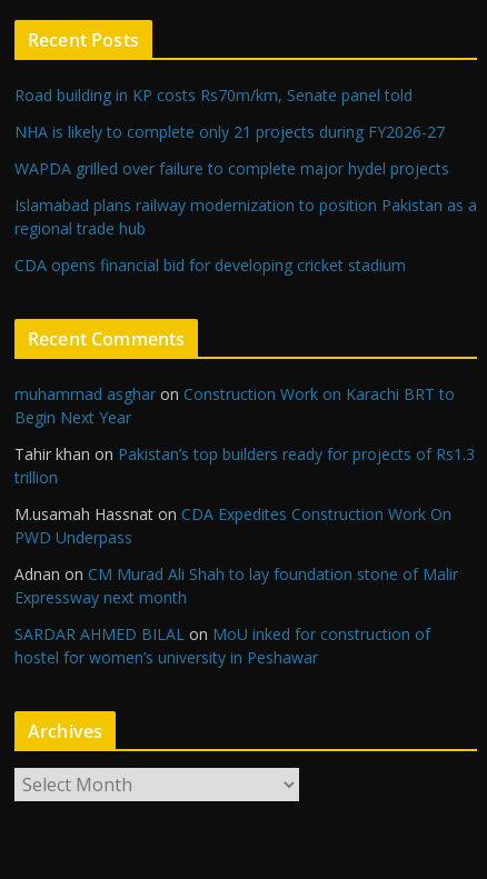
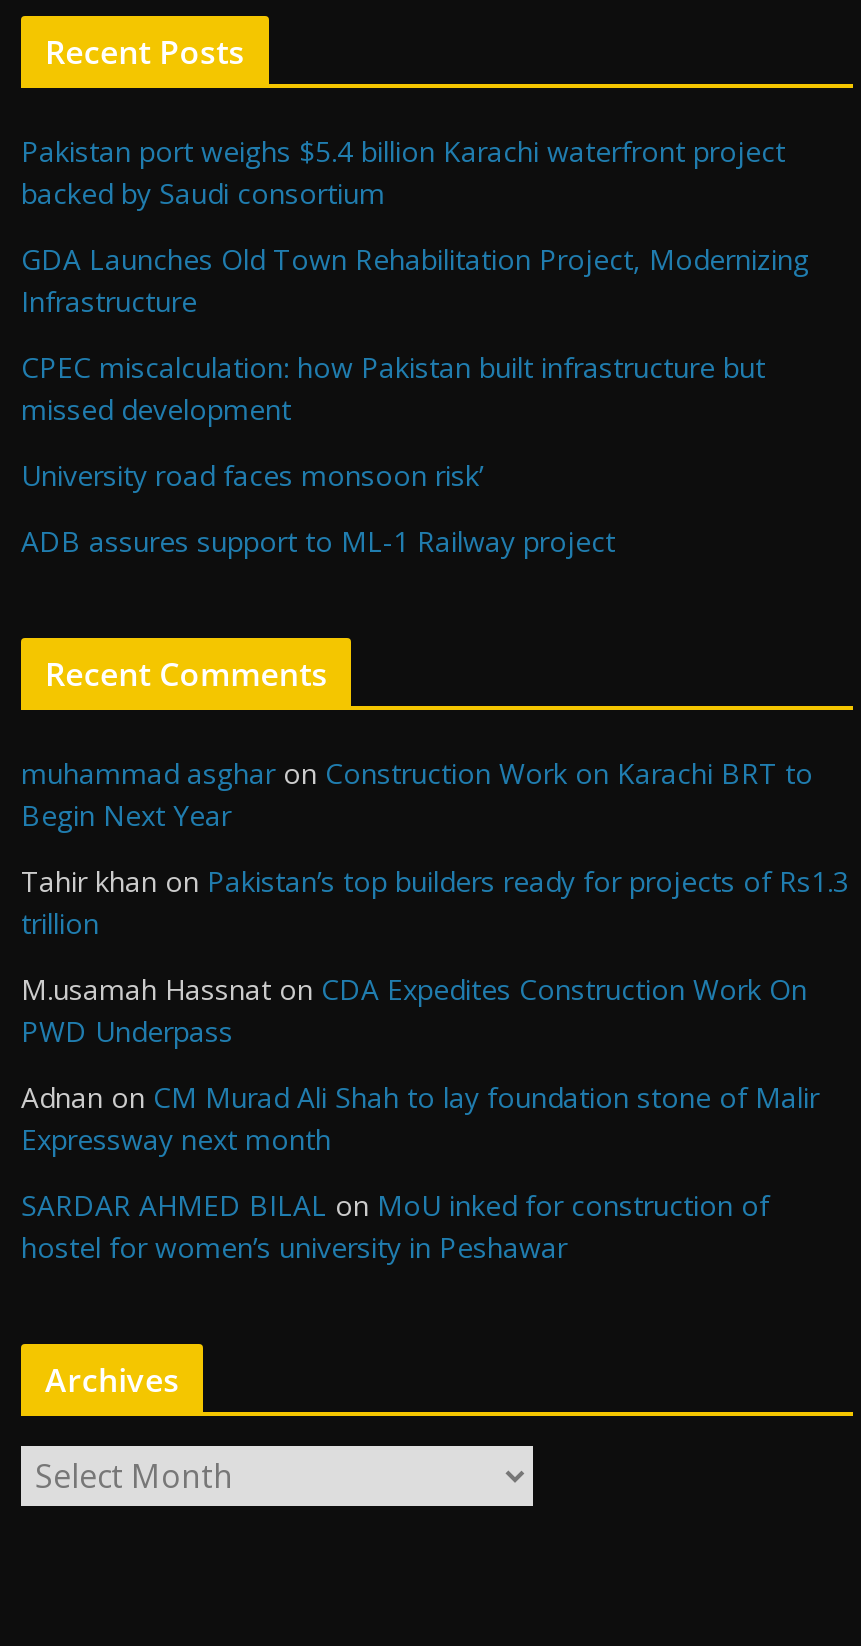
[14,84,413,106] Road building in KP costs Rs70m/km, Senate panel told -> [21,132,785,212] Pakistan port weighs $5.4 billion Karachi waterfront project | backed by Saudi consortium
[14,121,445,142] NHA is likely to complete only 21 projects during FY2026-27 -> [21,240,809,320] GDA Launches Old Town Rehabilitation Project, Modernizing | Infrastructure
[14,158,449,179] WAPDA grilled over failure to complete major hydel projects -> [21,348,765,428] CPEC miscalculation: how Pakistan built infrastructure but | missed development
[14,194,477,239] Islamabad plans railway modernization to position Pakistan as a | regional trade hub -> [21,456,483,494] University road faces monsoon risk’
[14,254,406,276] CDA opens financial bid for developing cricket stadium -> [21,522,615,560] ADB assures support to ML-1 Railway project

